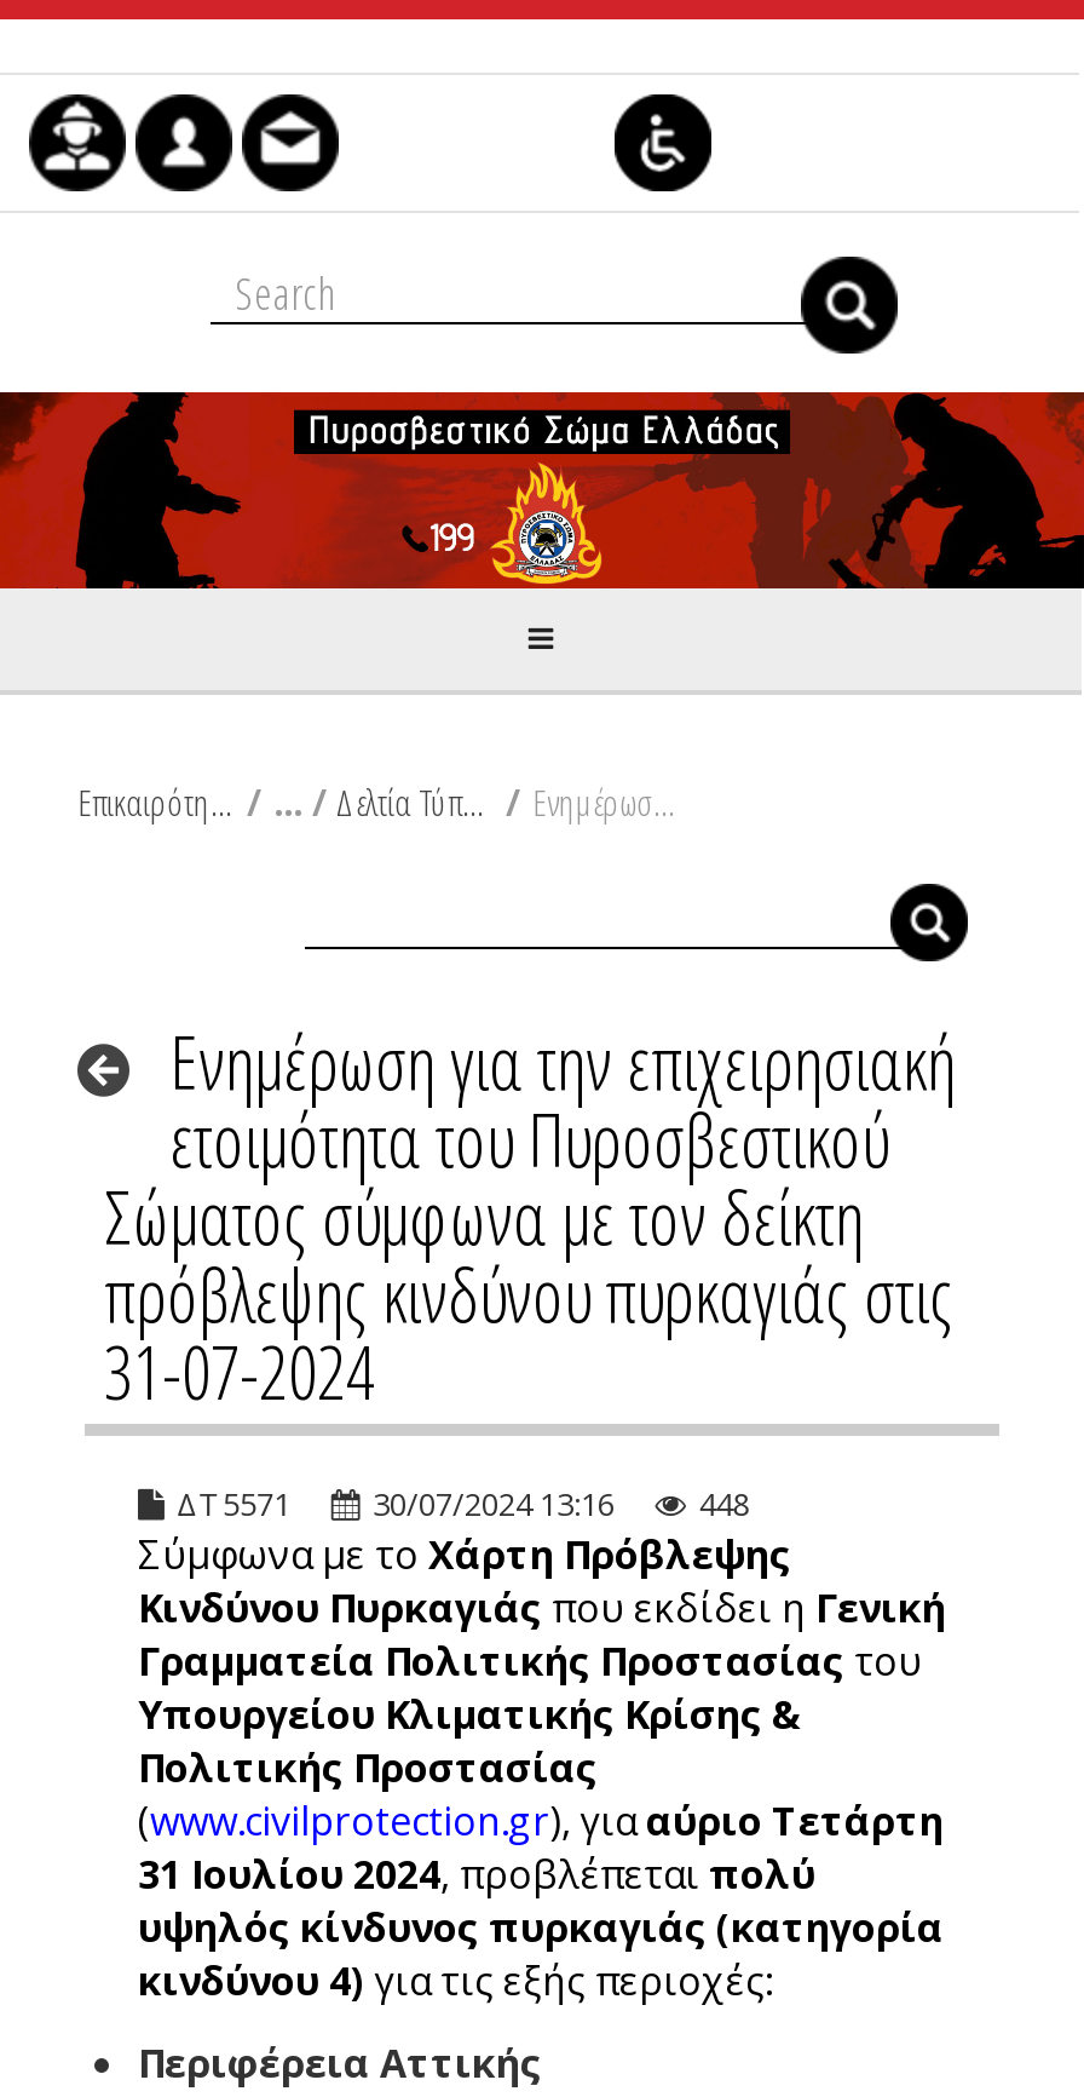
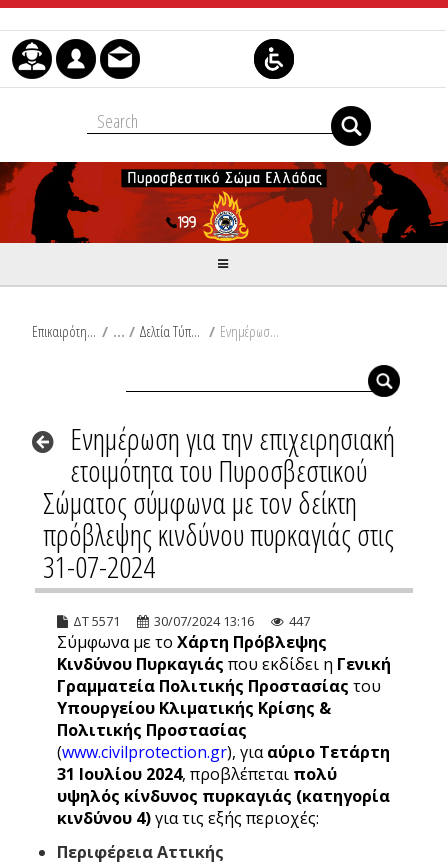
[177,1482,750,1526] ΔΤ 5571 30/07/2024 13:16 448 -> [73,612,310,630] ΔΤ 5571 30/07/2024 13:16 447

